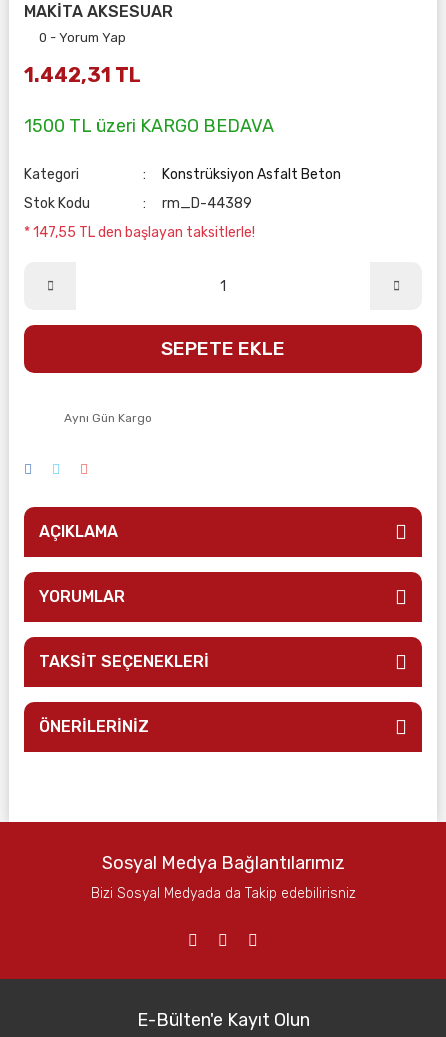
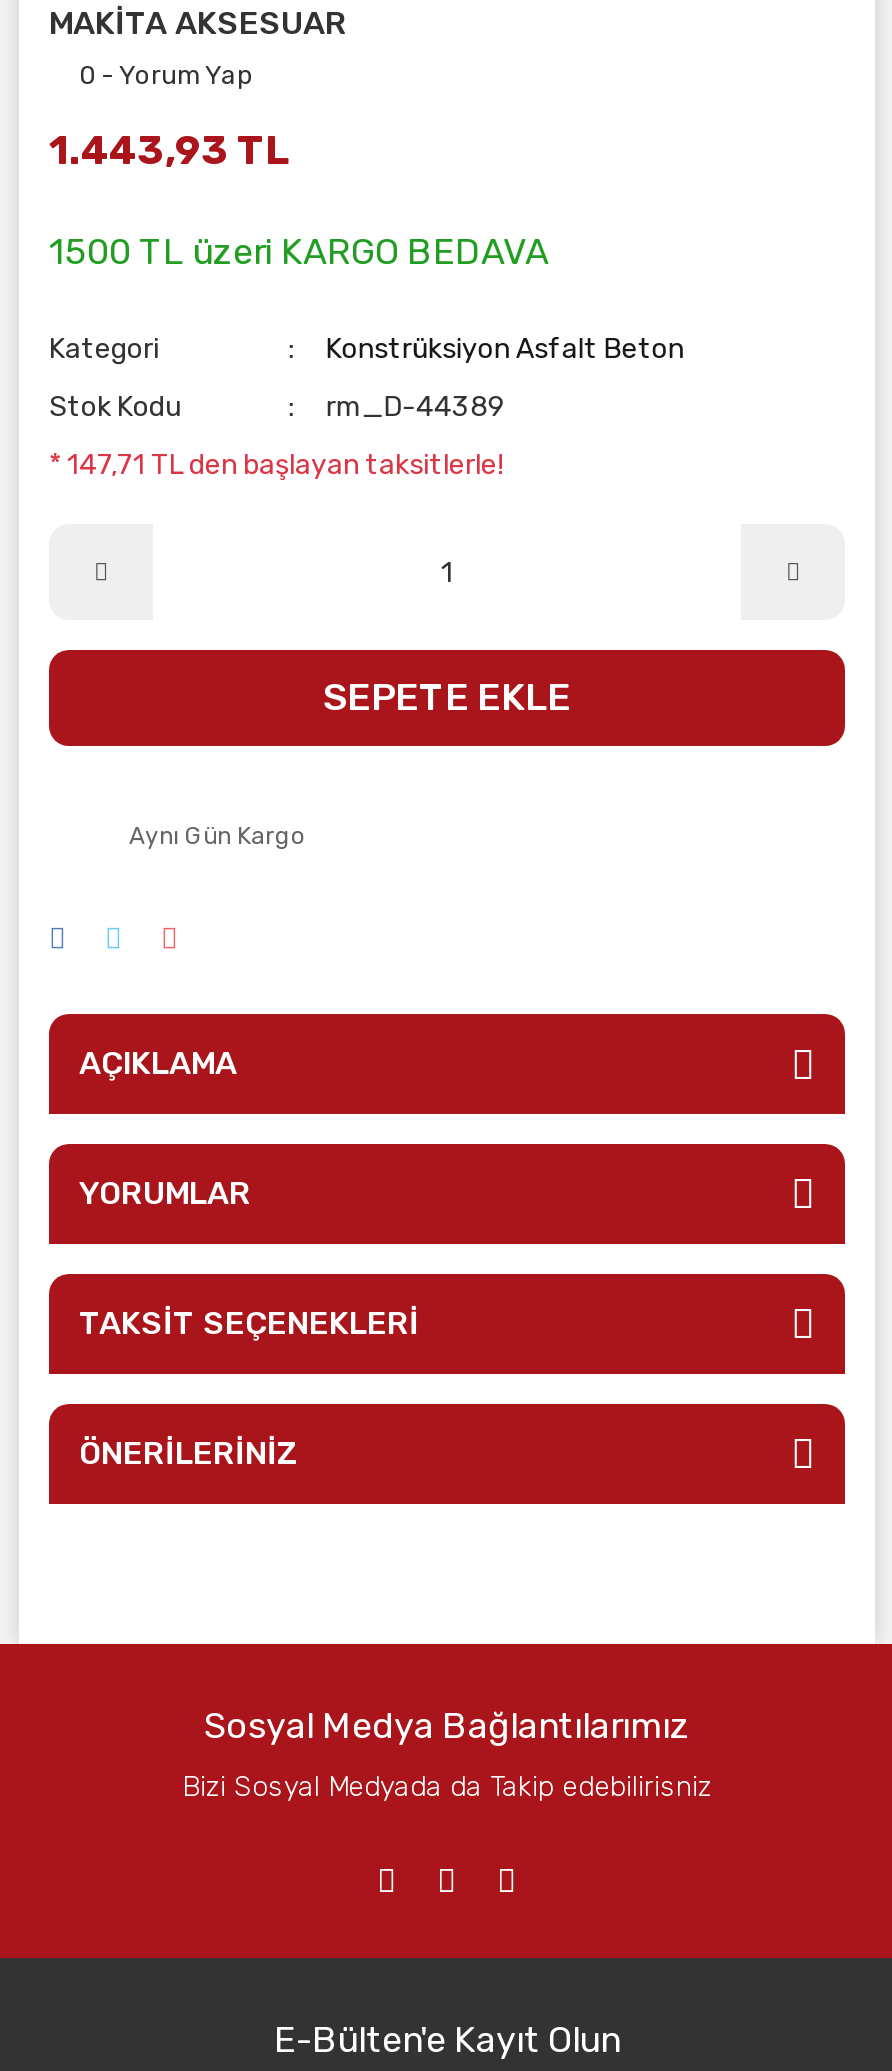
[24,63,141,87] 1.442,31 TL -> [49,126,289,174] 1.443,93 TL
[24,224,255,241] * 147,55 TL den başlayan taksitlerle! -> [49,448,503,482] * 147,71 TL den başlayan taksitlerle!

